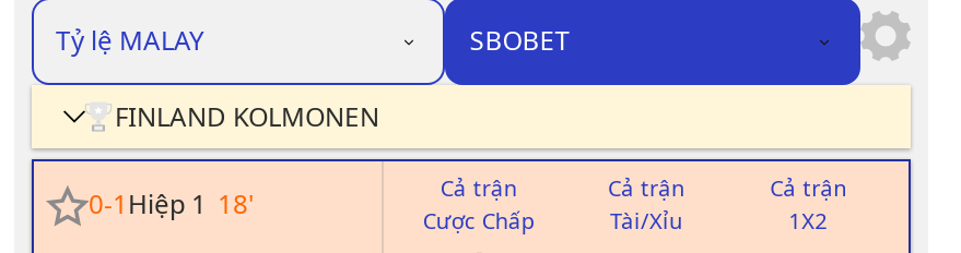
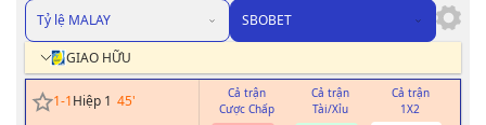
[115,98,379,135] FINLAND KOLMONEN -> [66,49,131,67] GIAO HỮU
[89,186,255,223] 0- 1 Hiệp 1 18' -> [53,92,136,110] 1- 1 Hiệp 1 45'

